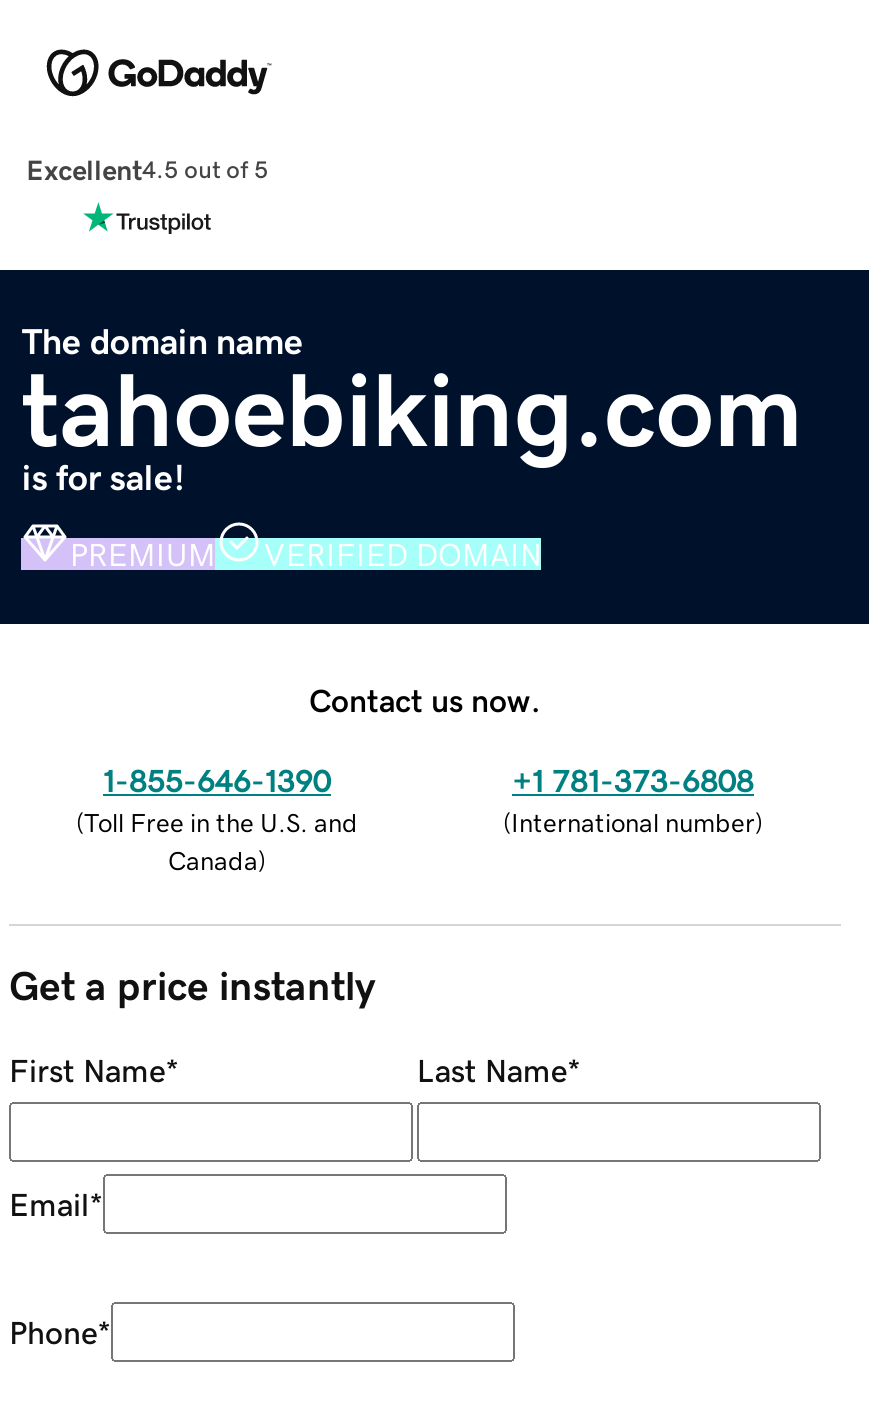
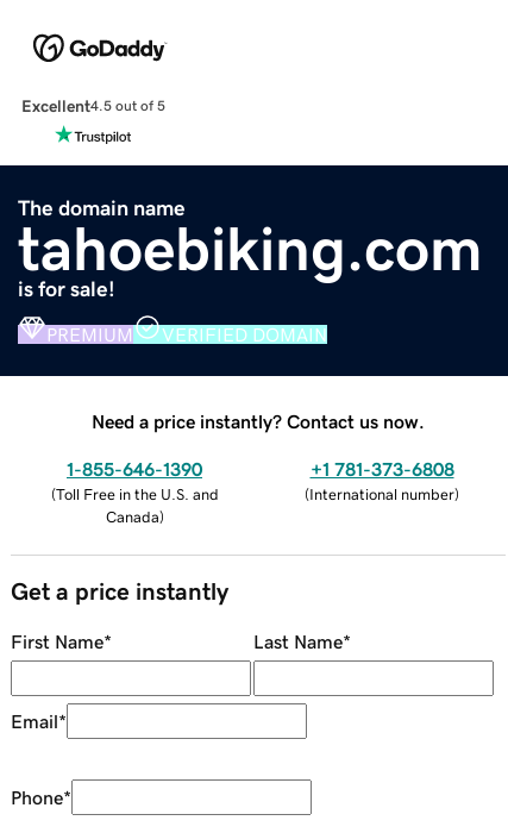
[309,683,541,715] Contact us now. -> [92,411,425,430] Need a price instantly? Contact us now.

